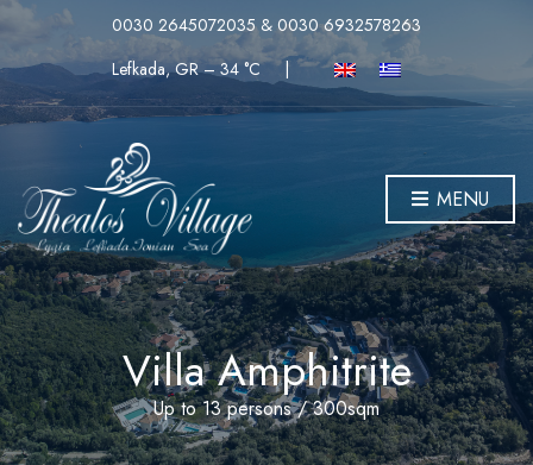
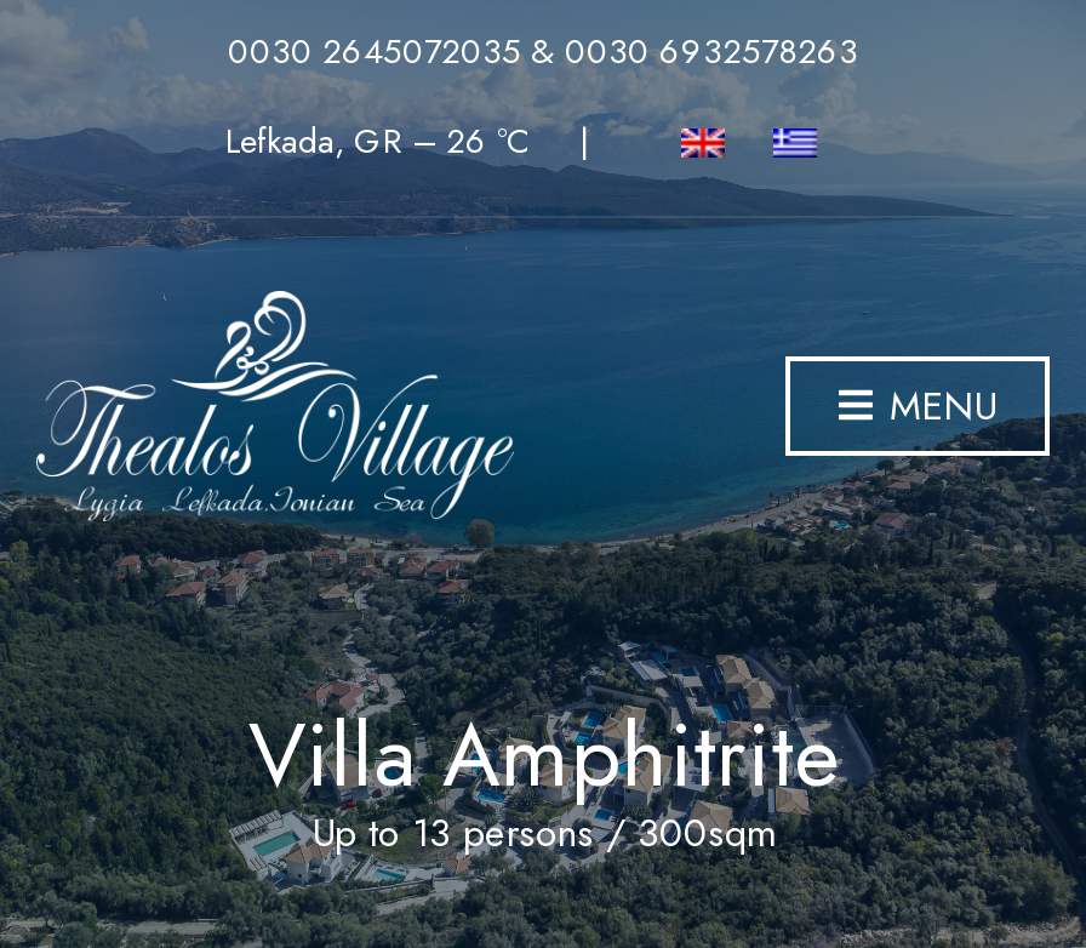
[111,57,260,81] Lefkada, GR – 34 C -> [225,116,531,165] Lefkada, GR – 26 C

